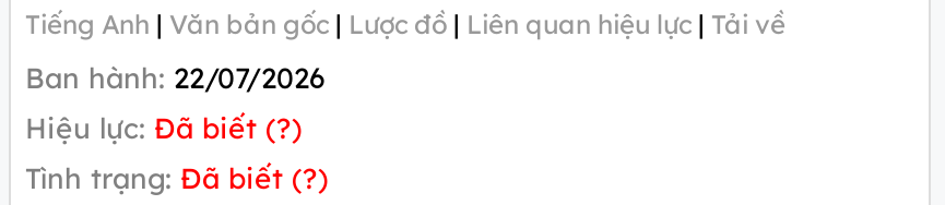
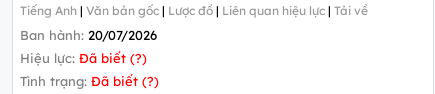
[25,60,324,94] Ban hành: 22/07/2026 -> [19,27,156,43] Ban hành: 20/07/2026

